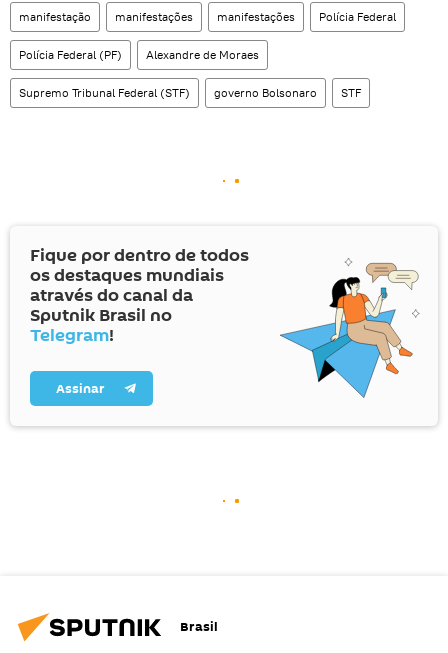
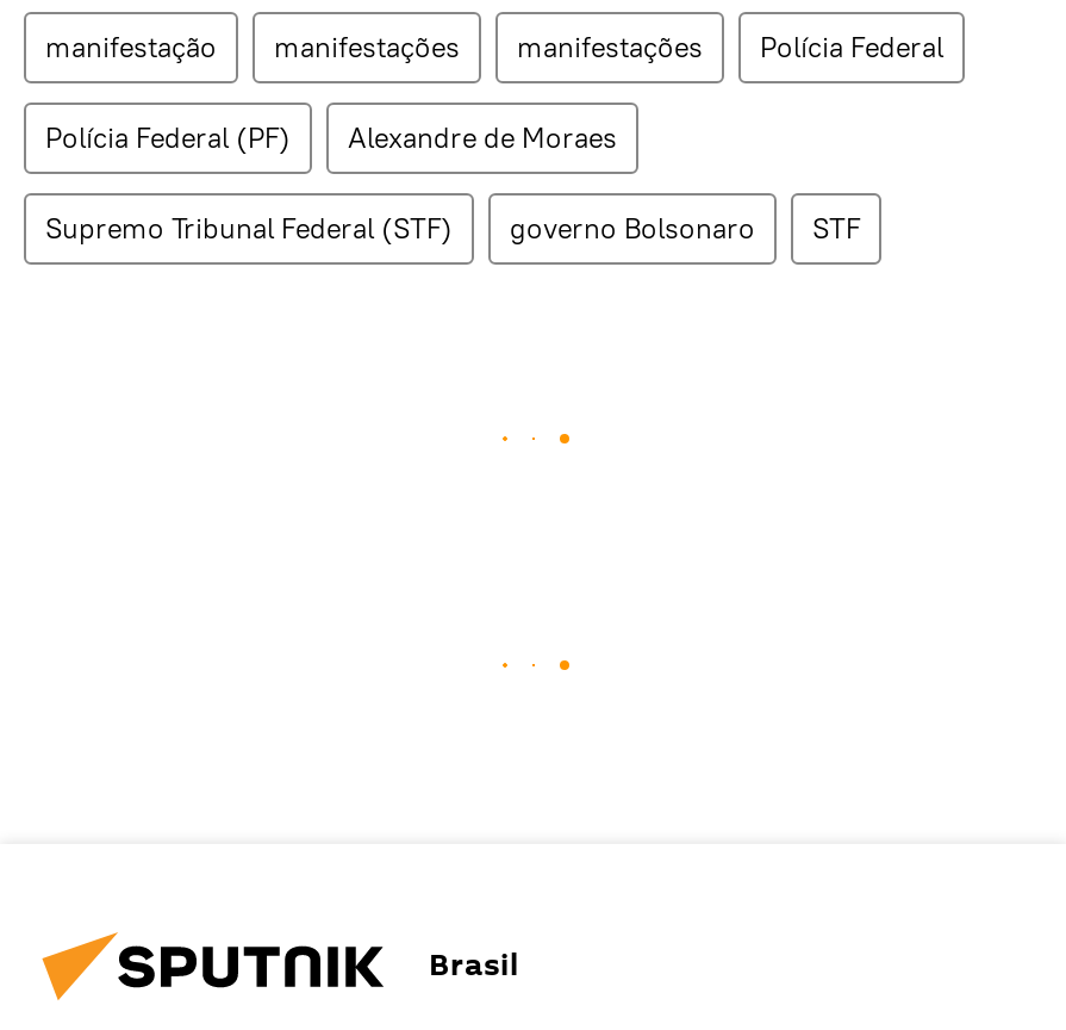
[30,243,420,399] [image] | Fique por dentro de todos | os destaques mundiais | através do canal da | Sputnik Brasil no | Telegram! | Assinar -> none

